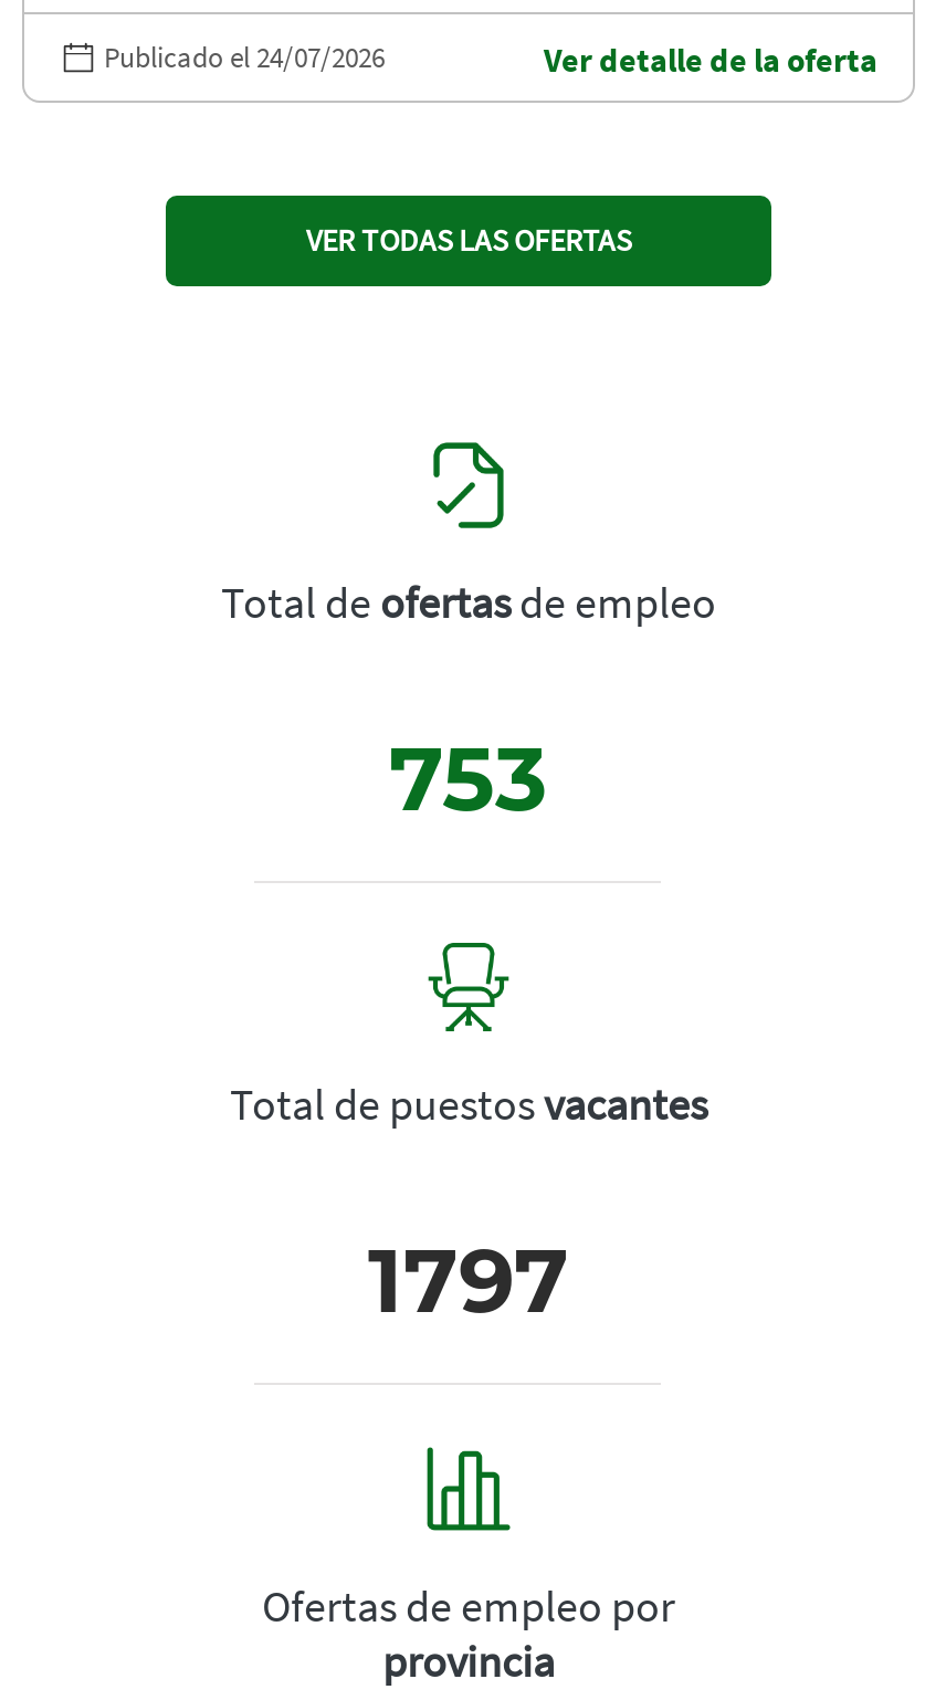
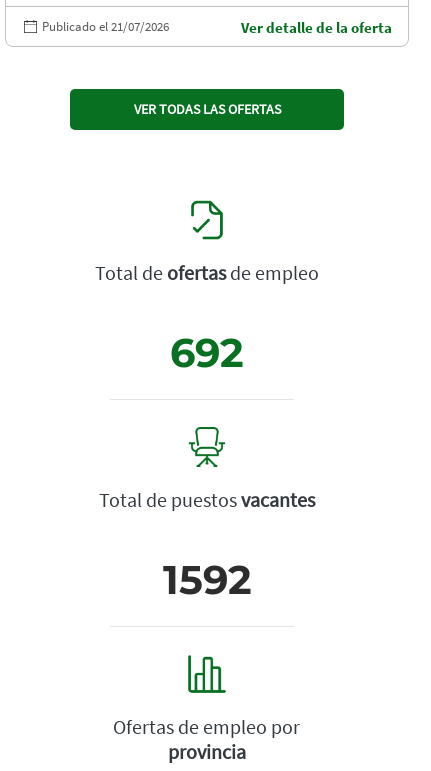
[104,39,385,77] Publicado el 24/07/2026 -> [42,18,169,35] Publicado el 21/07/2026
[389,724,548,833] 753 -> [170,328,244,377] 692
[368,1226,569,1335] 1797 -> [162,555,251,604] 1592

